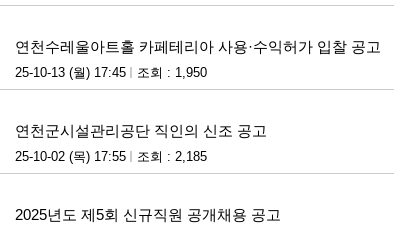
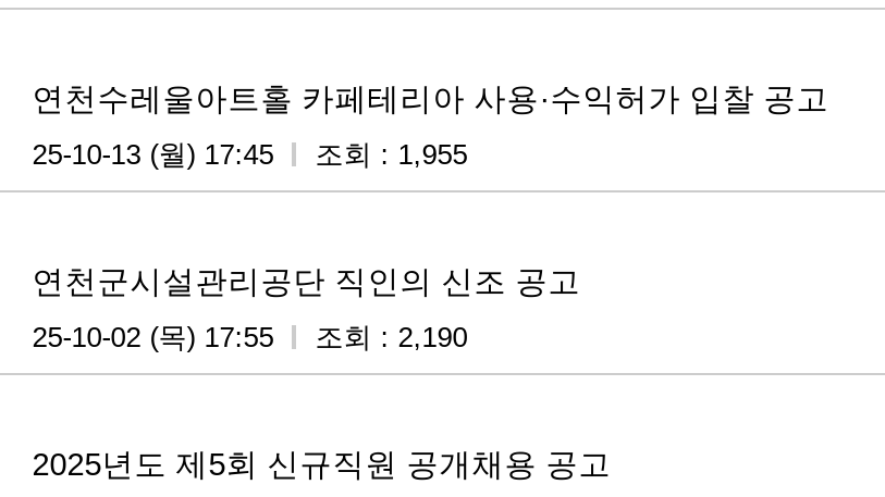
[15,65,207,80] 25-10-13 (월) 17:45 조회 : 1,950 -> [32,139,467,171] 25-10-13 (월) 17:45 조회 : 1,955
[15,149,207,164] 25-10-02 (목) 17:55 조회 : 2,185 -> [32,321,467,354] 25-10-02 (목) 17:55 조회 : 2,190

